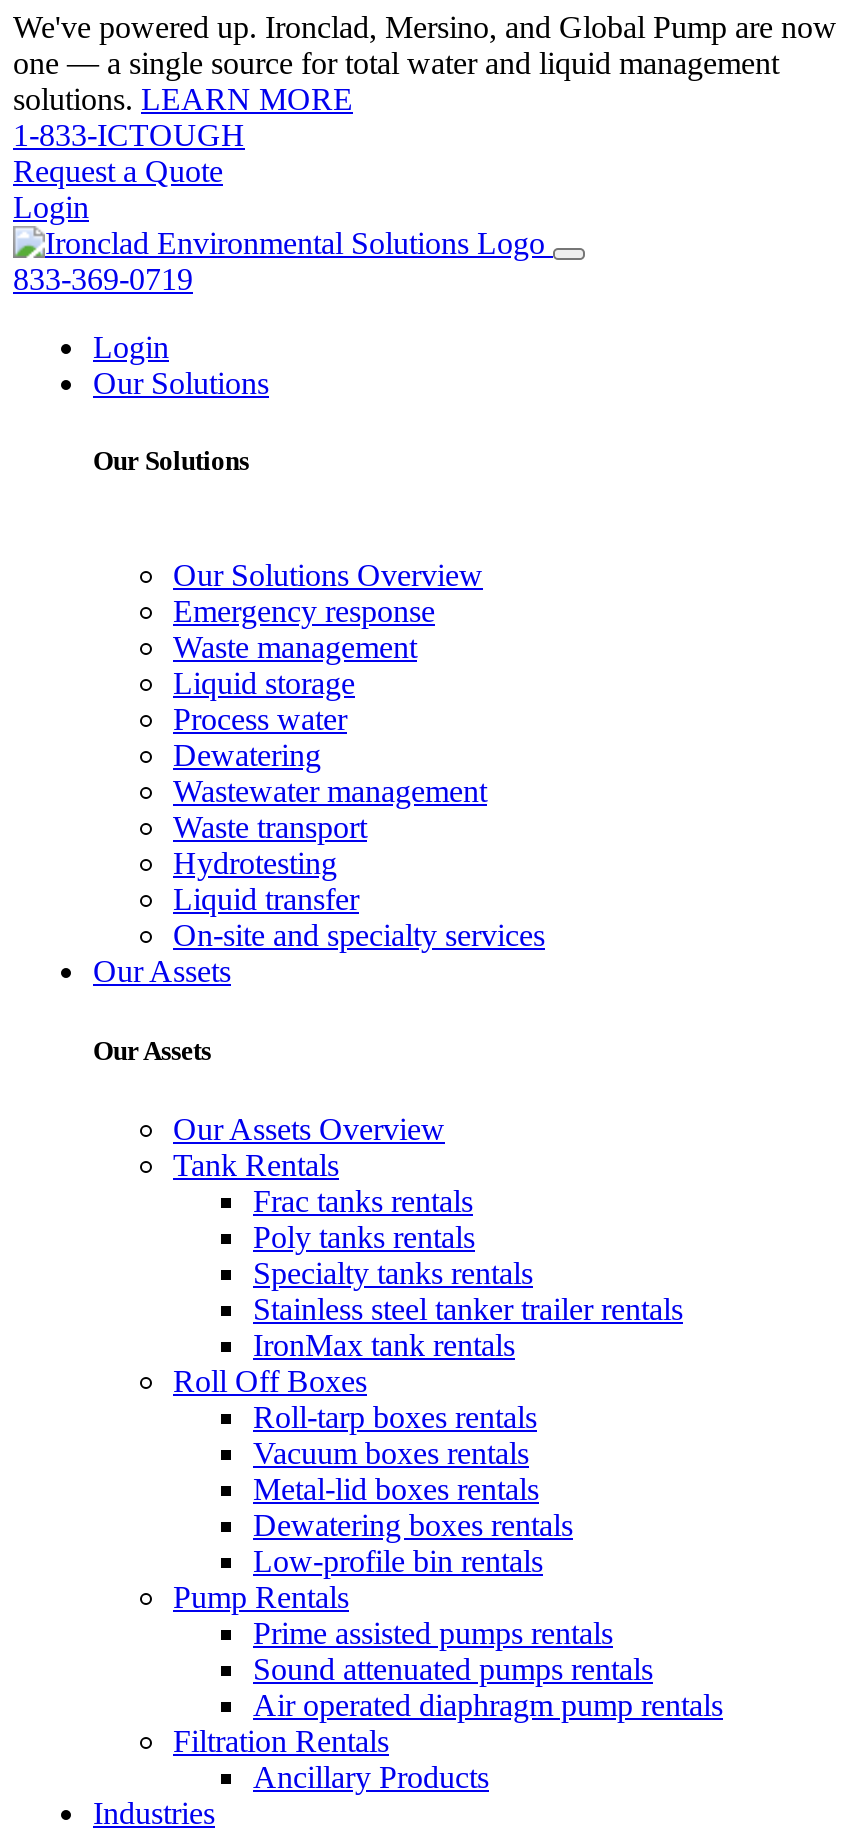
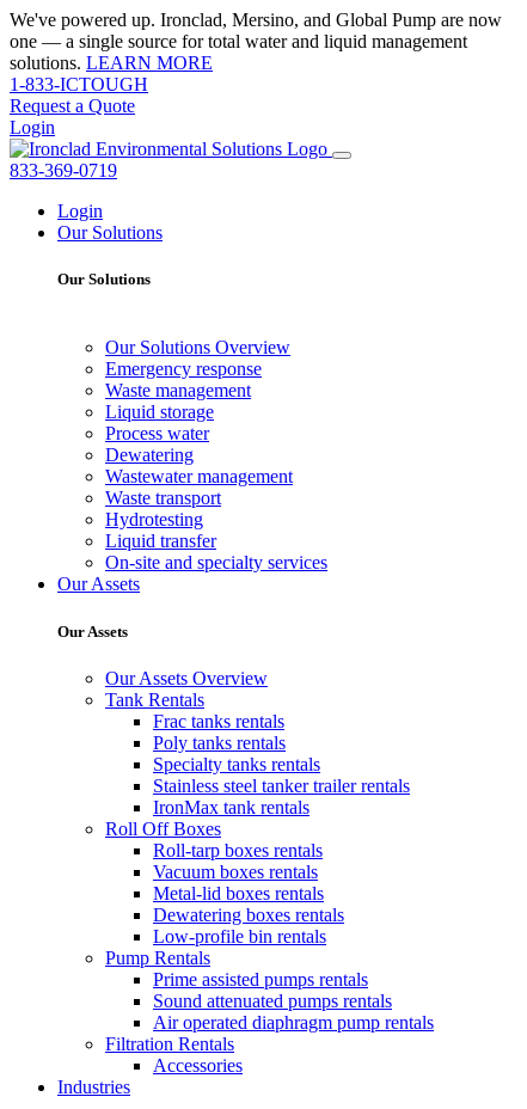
[253,1759,489,1793] Ancillary Products -> [153,1055,243,1075] Accessories

